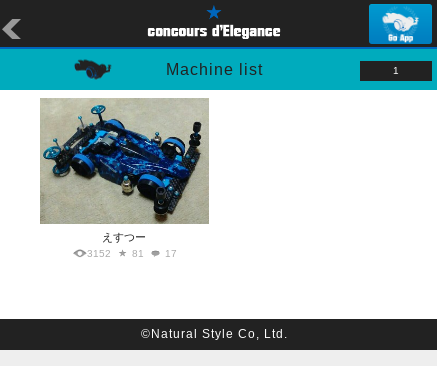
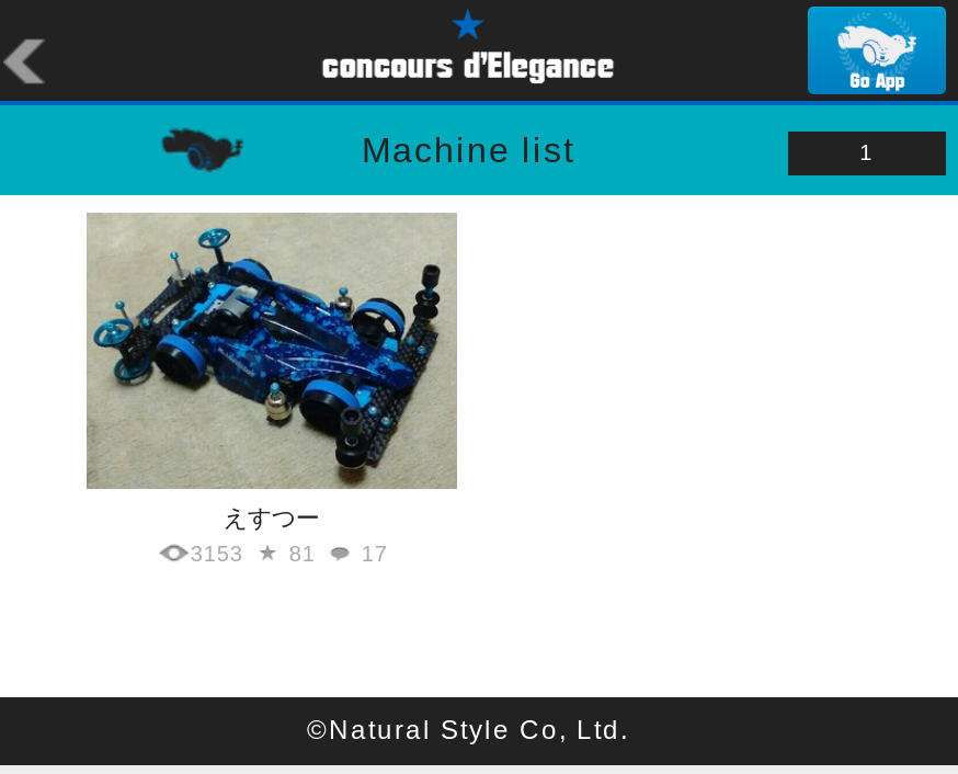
[87,248,177,259] 3152 81 17 -> [191,541,388,565] 3153 81 17

